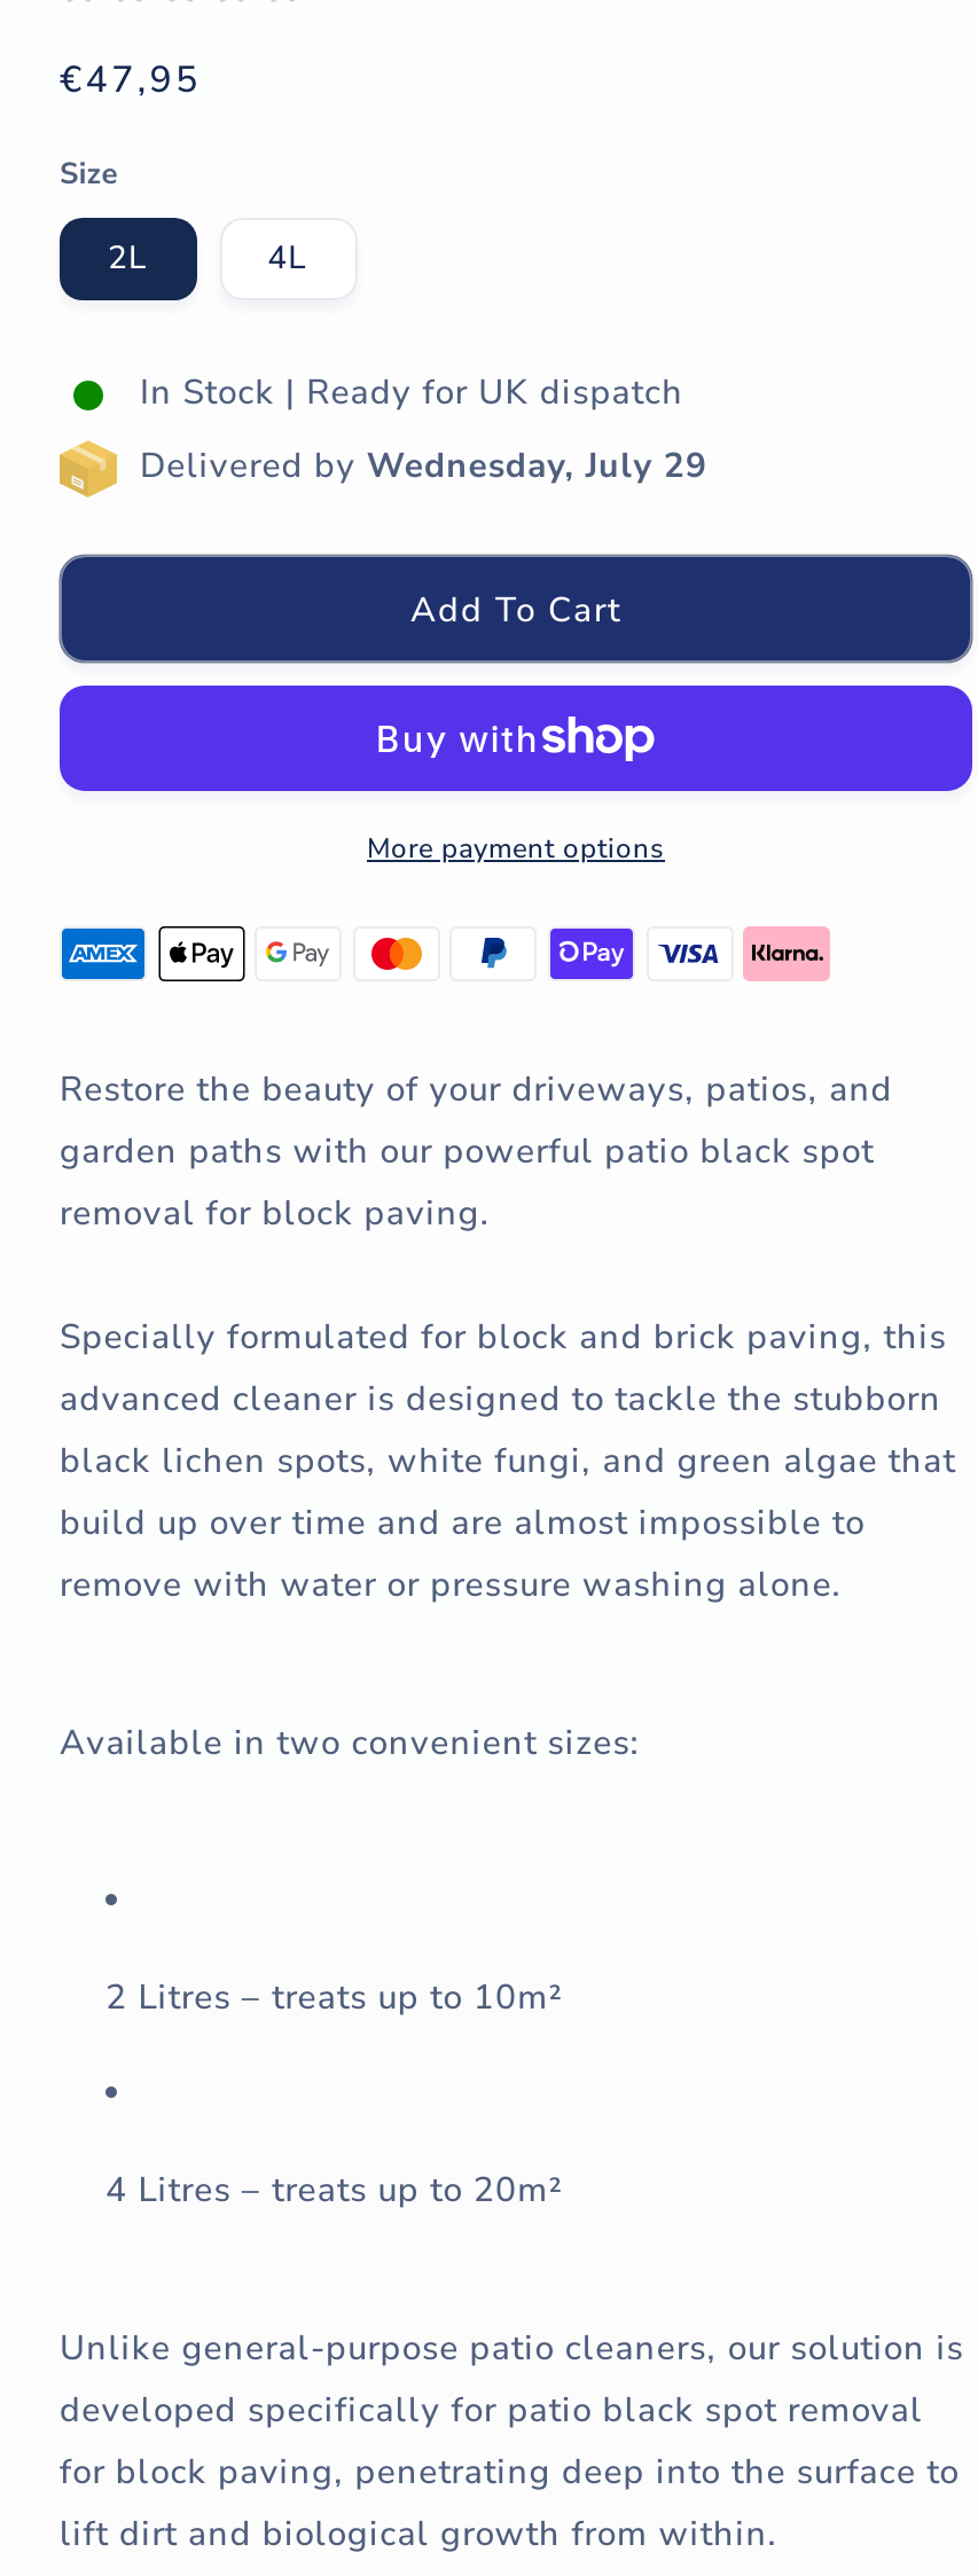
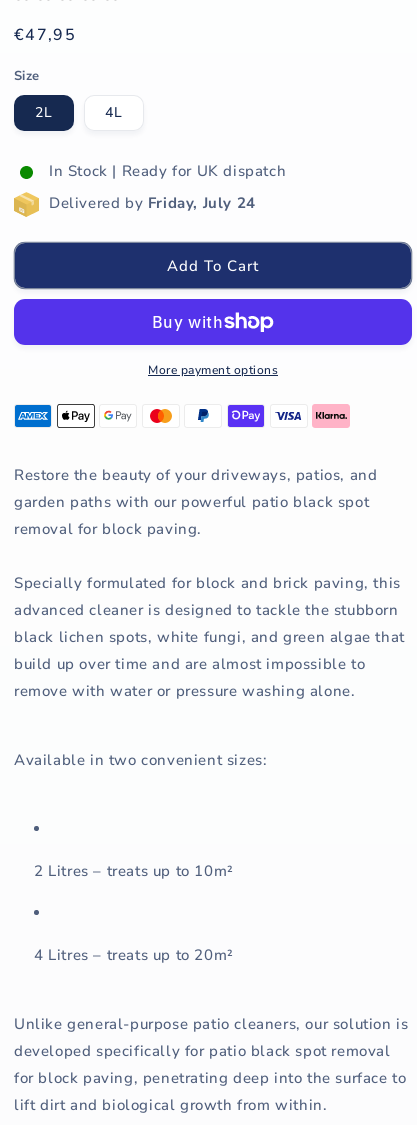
[140,443,708,488] Delivered by Wednesday, July 29 -> [49,193,256,213] Delivered by Friday, July 24

